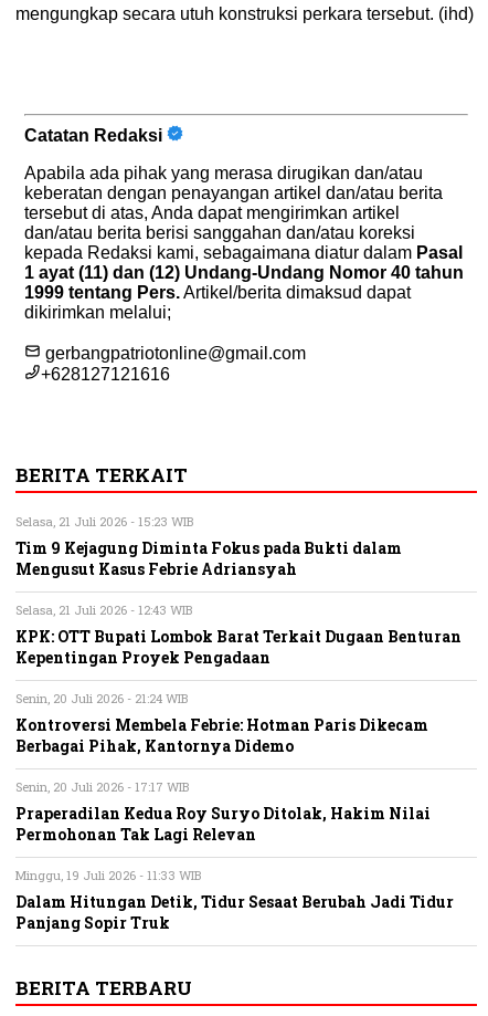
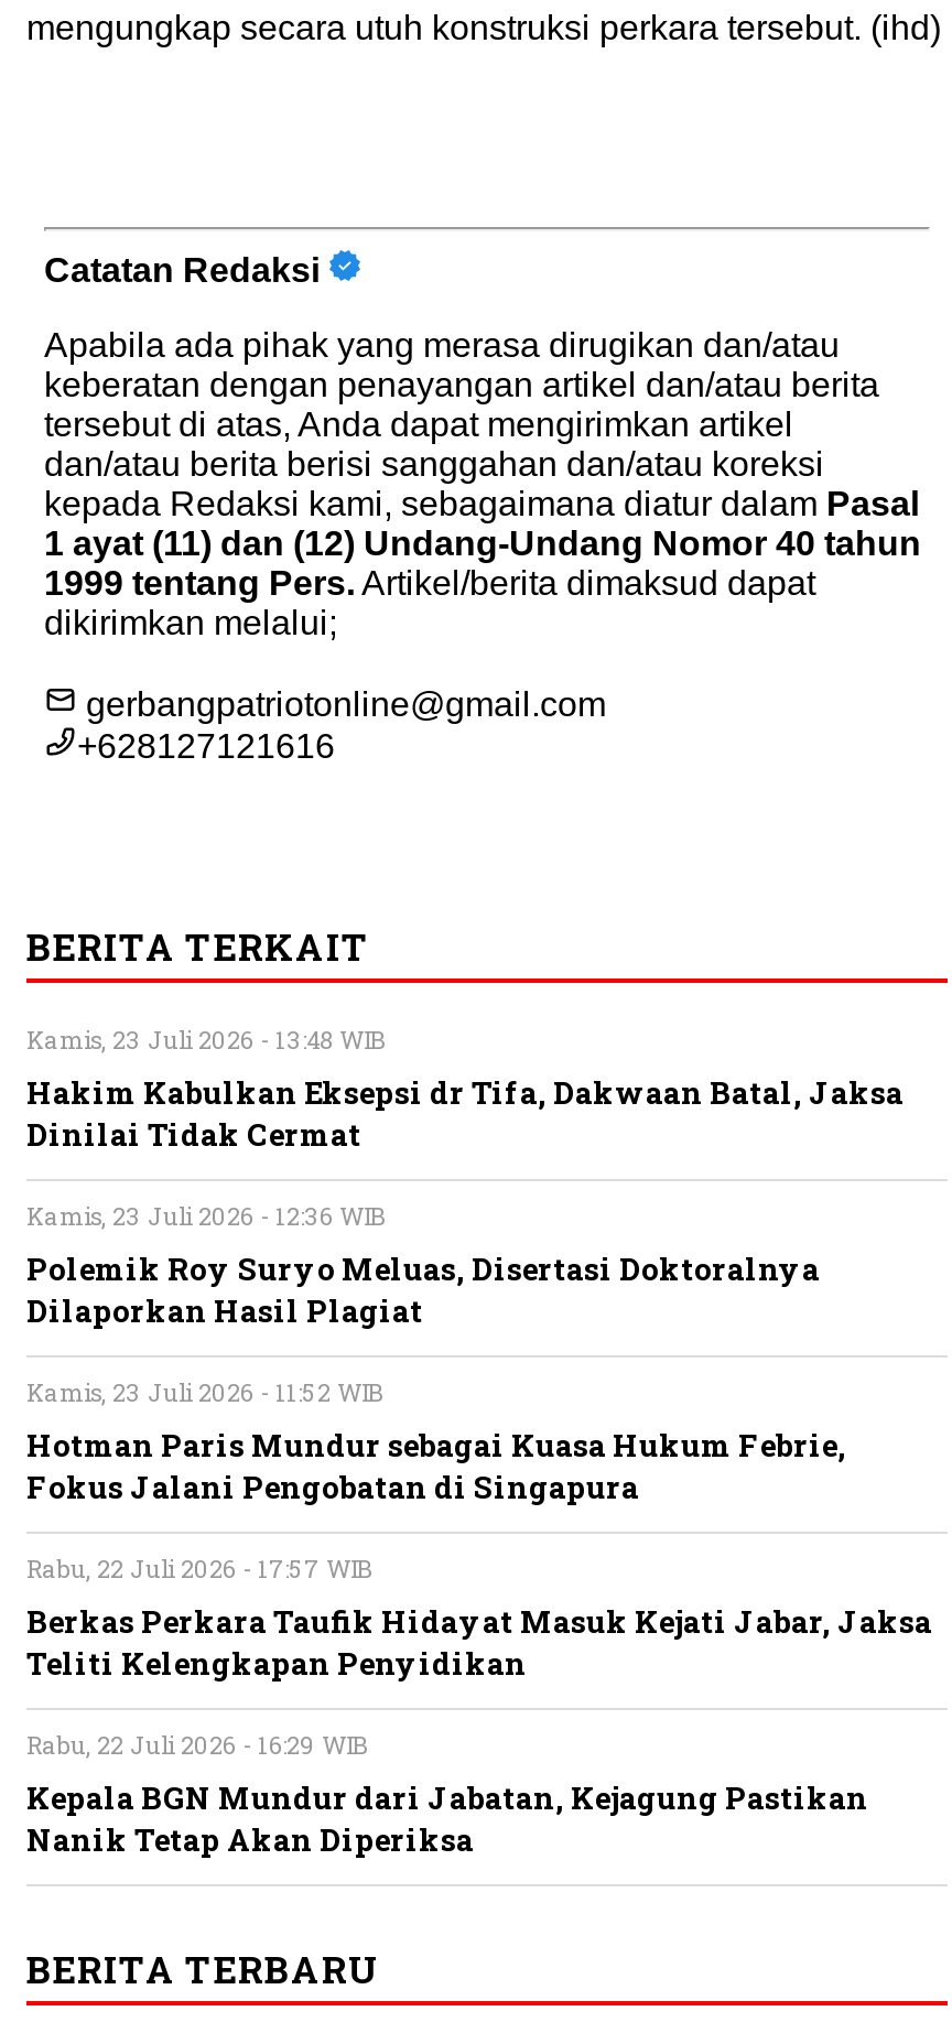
[15,513,402,579] Selasa, 21 Juli 2026 - 15:23 WIB | Tim 9 Kejagung Diminta Fokus pada Bukti dalam | Mengusut Kasus Febrie Adriansyah -> [26,1022,904,1155] Kamis, 23 Juli 2026 - 13:48 WIB | Hakim Kabulkan Eksepsi dr Tifa, Dakwaan Batal, Jaksa | Dinilai Tidak Cermat
[15,601,462,668] Selasa, 21 Juli 2026 - 12:43 WIB | KPK: OTT Bupati Lombok Barat Terkait Dugaan Benturan | Kepentingan Proyek Pengadaan -> [26,1199,820,1331] Kamis, 23 Juli 2026 - 12:36 WIB | Polemik Roy Suryo Meluas, Disertasi Doktoralnya | Dilaporkan Hasil Plagiat
[15,690,428,756] Senin, 20 Juli 2026 - 21:24 WIB | Kontroversi Membela Febrie: Hotman Paris Dikecam | Berbagai Pihak, Kantornya Didemo -> [26,1375,846,1507] Kamis, 23 Juli 2026 - 11:52 WIB | Hotman Paris Mundur sebagai Kuasa Hukum Febrie, | Fokus Jalani Pengobatan di Singapura
[15,778,431,845] Senin, 20 Juli 2026 - 17:17 WIB | Praperadilan Kedua Roy Suryo Ditolak, Hakim Nilai | Permohonan Tak Lagi Relevan -> [26,1551,932,1683] Rabu, 22 Juli 2026 - 17:57 WIB | Berkas Perkara Taufik Hidayat Masuk Kejati Jabar, Jaksa | Teliti Kelengkapan Penyidikan
[15,867,454,933] Minggu, 19 Juli 2026 - 11:33 WIB | Dalam Hitungan Detik, Tidur Sesaat Berubah Jadi Tidur | Panjang Sopir Truk -> [26,1728,868,1860] Rabu, 22 Juli 2026 - 16:29 WIB | Kepala BGN Mundur dari Jabatan, Kejagung Pastikan | Nanik Tetap Akan Diperiksa

